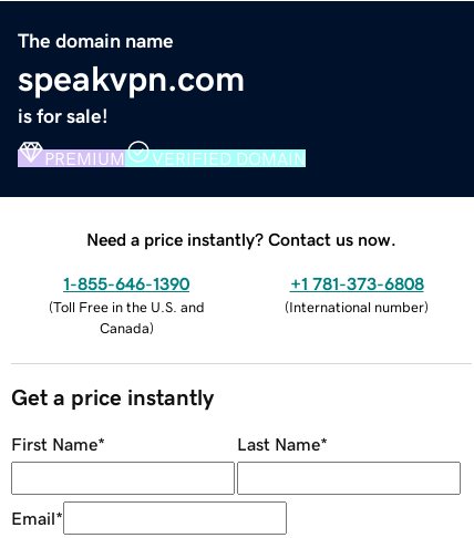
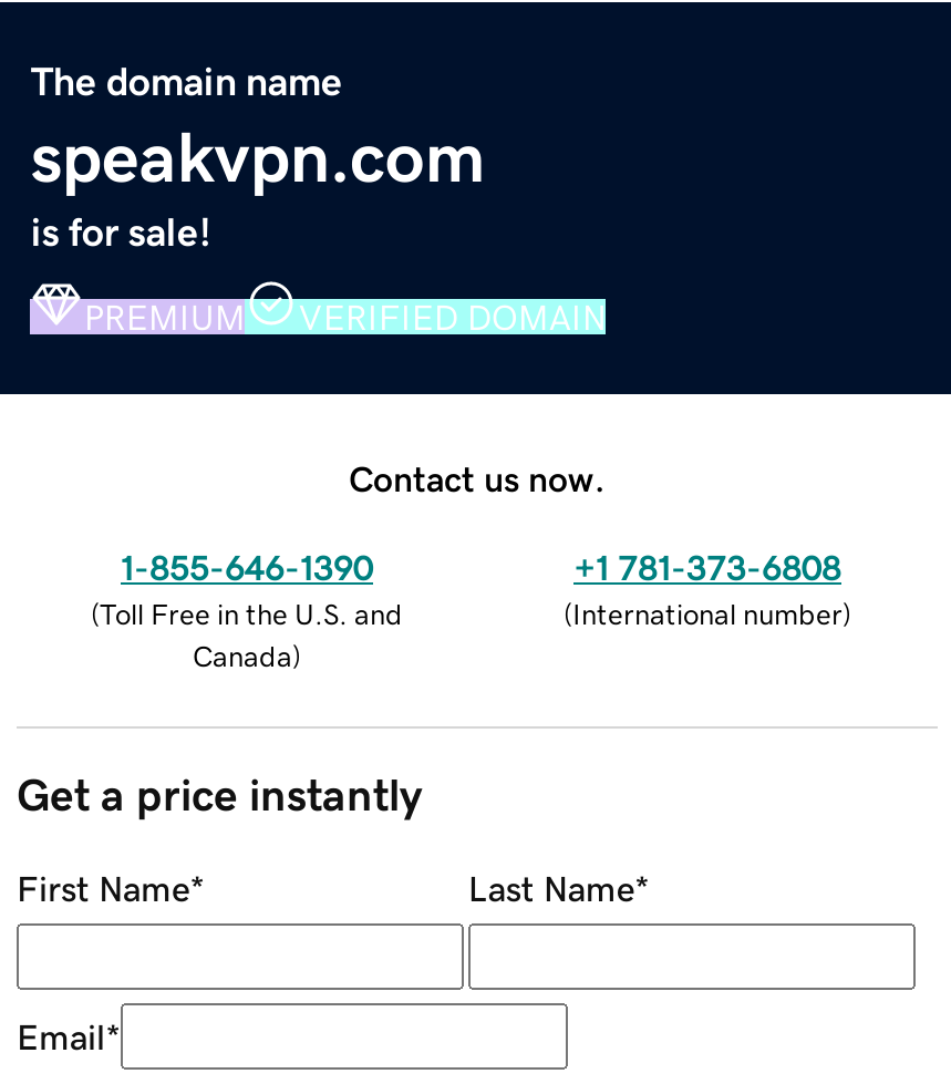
[86,230,396,248] Need a price instantly? Contact us now. -> [349,460,606,495] Contact us now.

